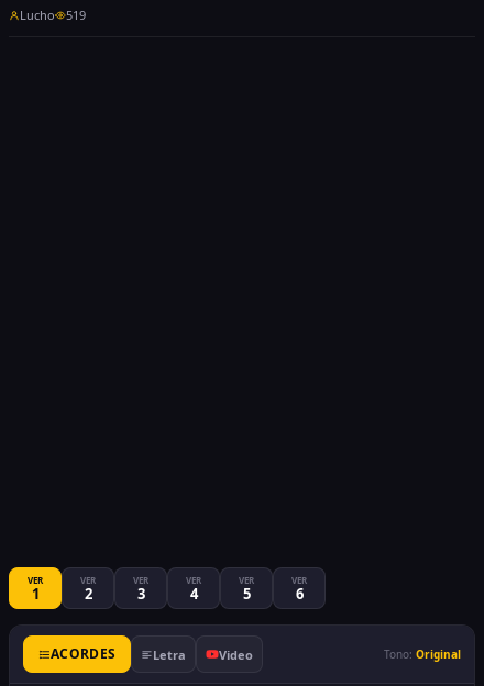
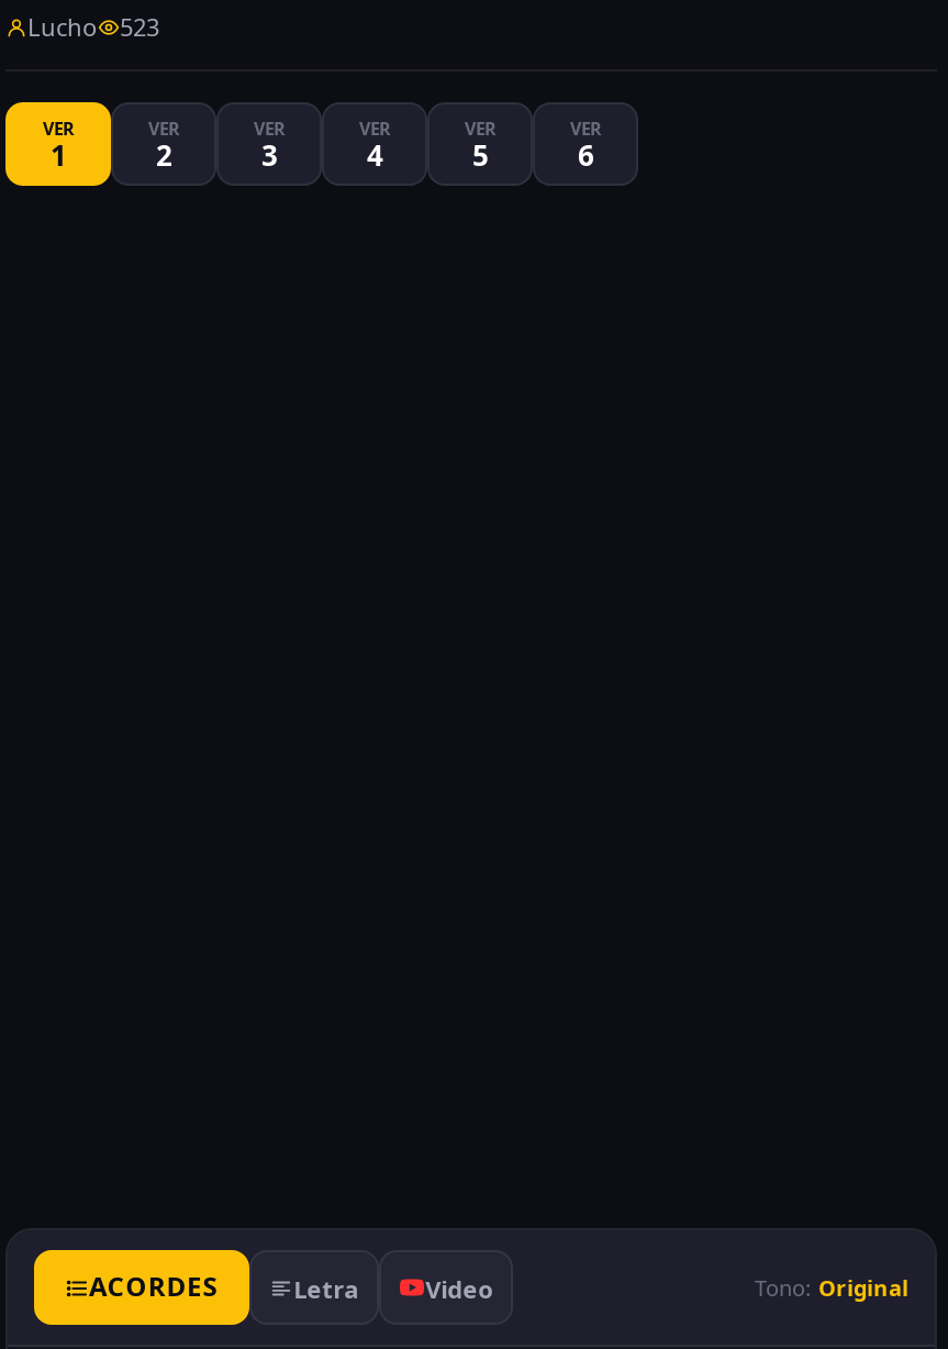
[20,7,86,23] Lucho 519 -> [27,10,159,43] Lucho 523
moved [28,573,307,603] -> [43,114,601,174]: VER | VER | 2 | ... | VER | 6

